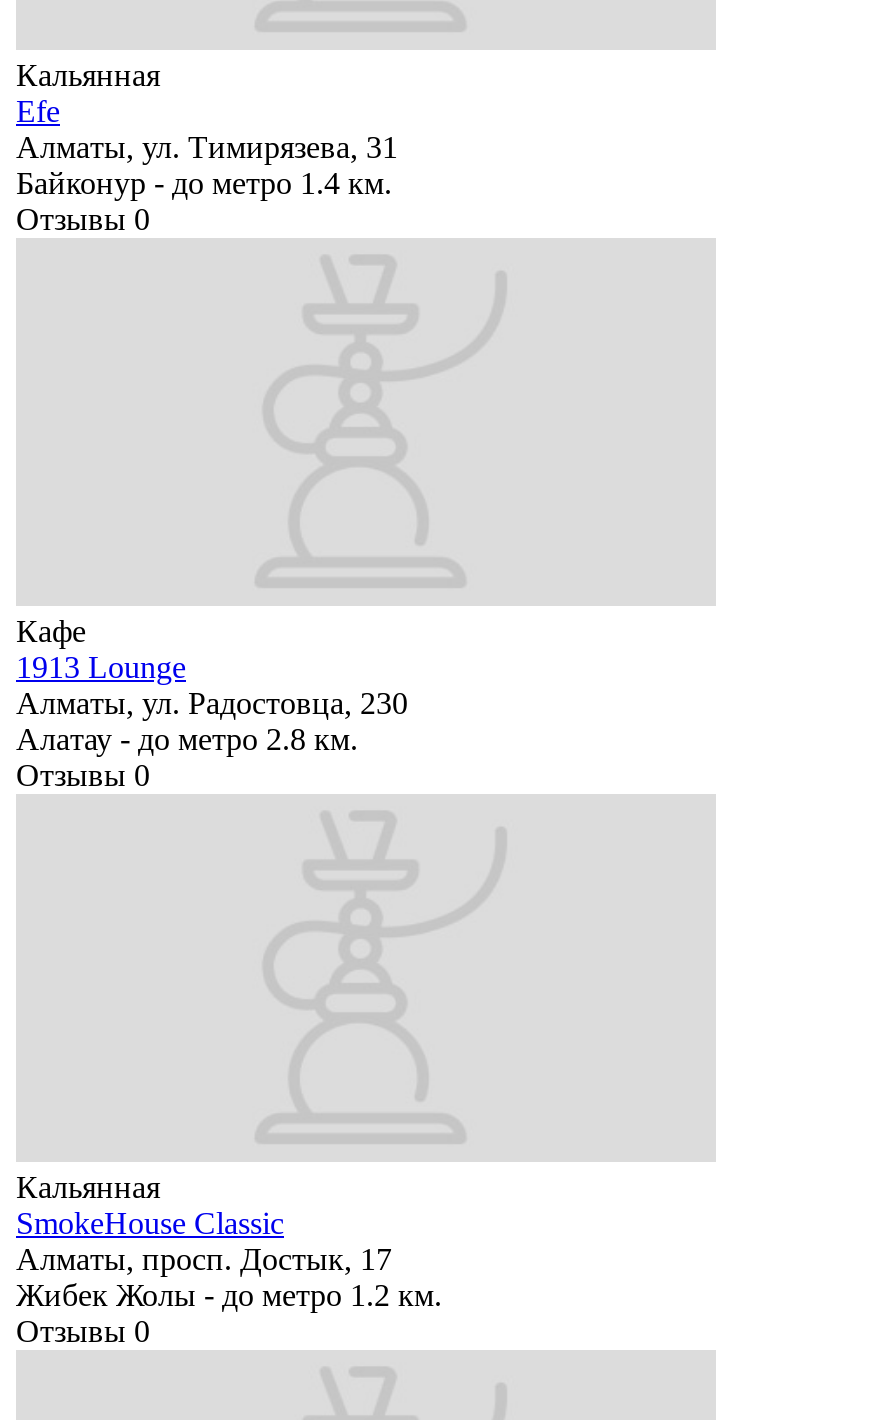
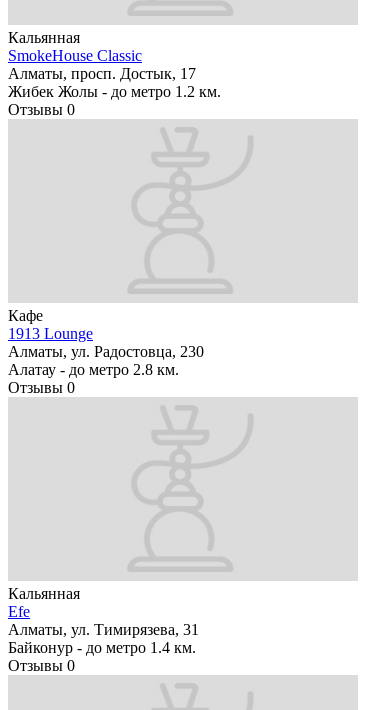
moved [16,94,398,200] -> [8,603,199,656]: Efe | Алматы, ул. Тимирязева, 31 | Байконур - до метро 1.4 км.
moved [16,1206,442,1312] -> [8,47,221,100]: SmokeHouse Classic | Алматы, просп. Достык, 17 | Жибек Жолы - до метро 1.2 км.

